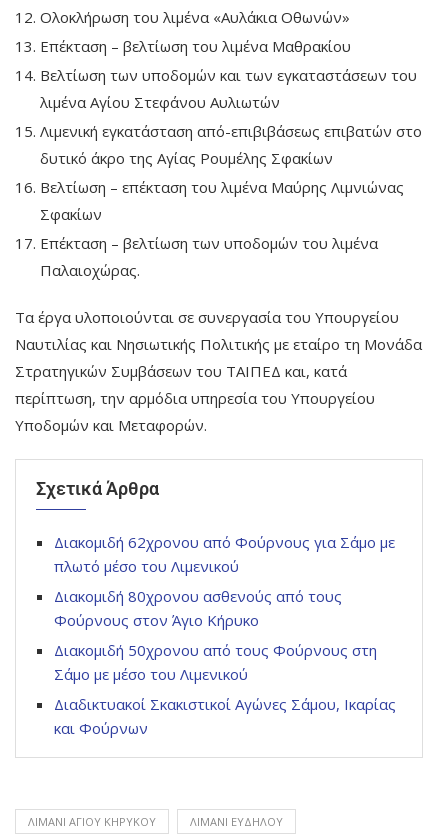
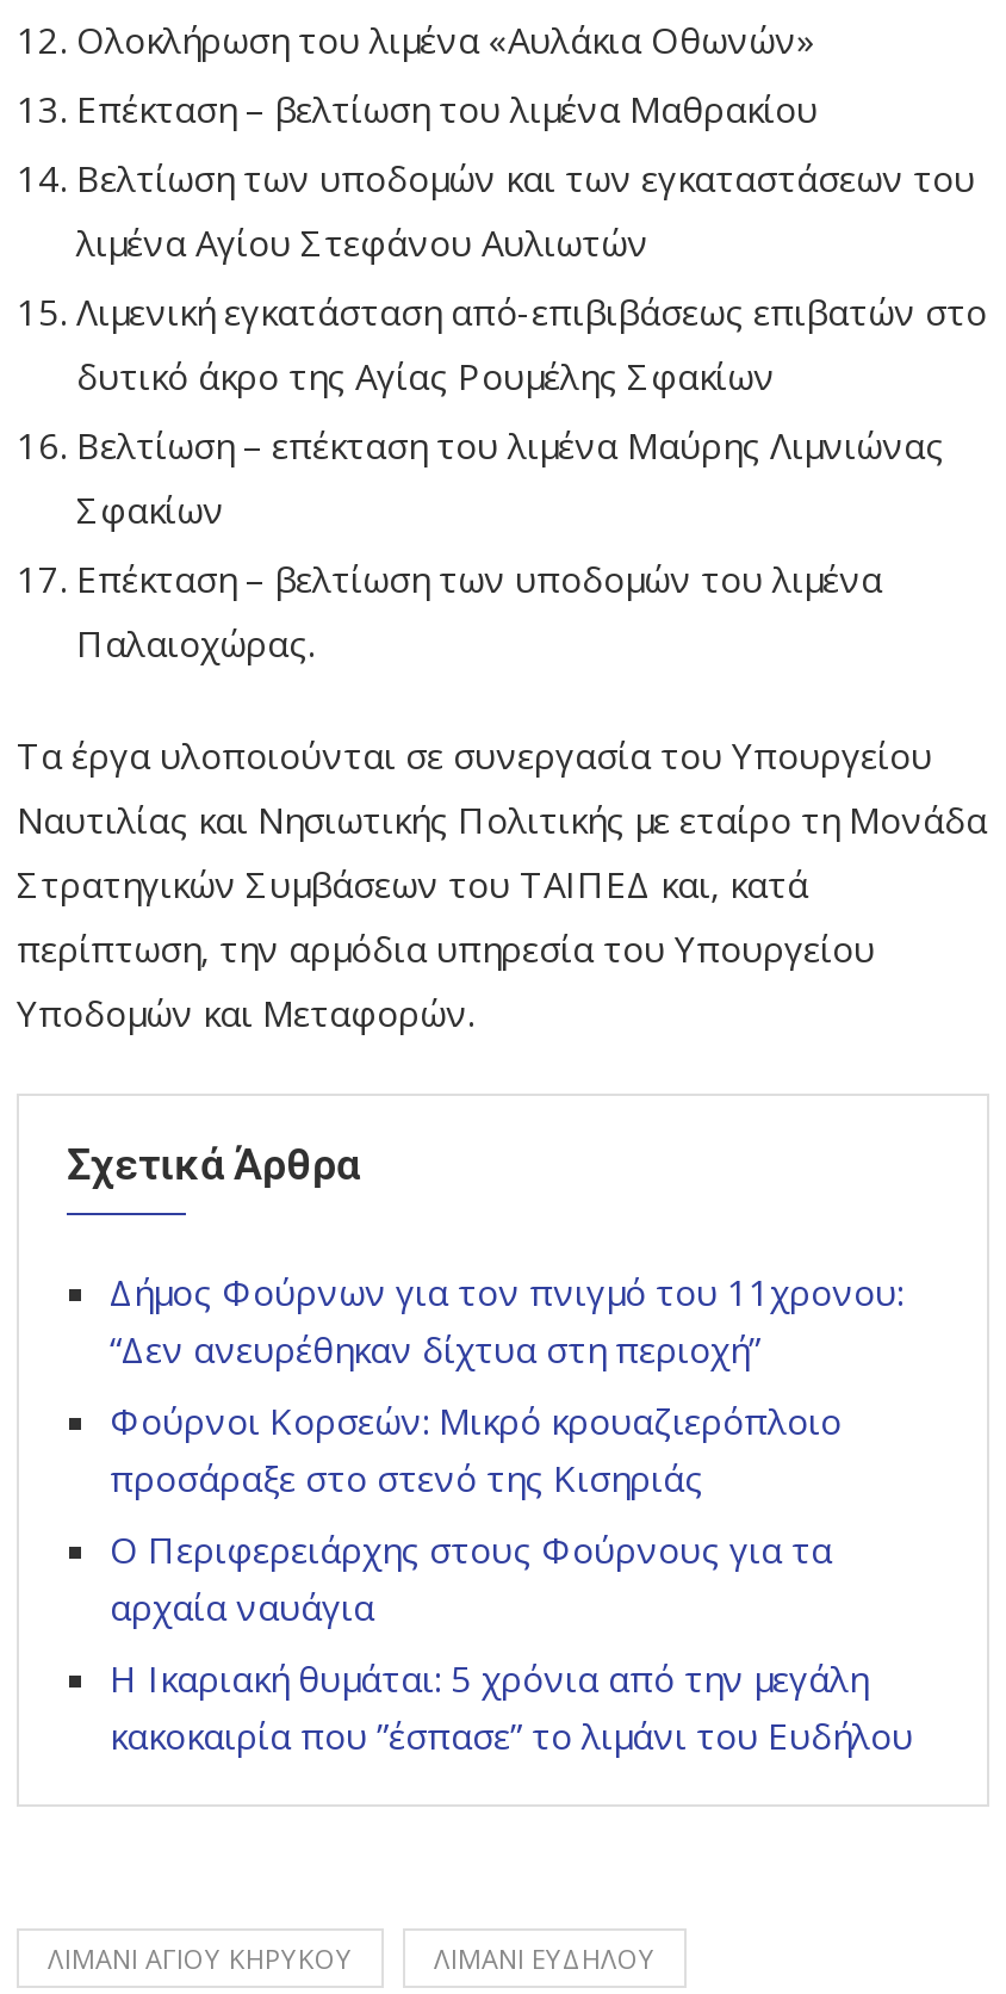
[54,532,395,576] Διακομιδή 62χρονου από Φούρνους για Σάμο με | πλωτό μέσο του Λιμενικού -> [110,1268,903,1373] Δήμος Φούρνων για τον πνιγμό του 11χρονου: | “Δεν ανευρέθηκαν δίχτυα στη περιοχή”
[54,586,342,630] Διακομιδή 80χρονου ασθενούς από τους | Φούρνους στον Άγιο Κήρυκο -> [110,1397,842,1501] Φούρνοι Κορσεών: Μικρό κρουαζιερόπλοιο | προσάραξε στο στενό της Κισηριάς
[54,640,377,684] Διακομιδή 50χρονου από τους Φούρνους στη | Σάμο με μέσο του Λιμενικού -> [110,1525,832,1630] Ο Περιφερειάρχης στους Φούρνους για τα | αρχαία ναυάγια
[54,694,396,738] Διαδικτυακοί Σκακιστικοί Αγώνες Σάμου, Ικαρίας | και Φούρνων -> [110,1654,913,1759] Η Ικαριακή θυμάται: 5 χρόνια από την μεγάλη | κακοκαιρία που ”έσπασε” το λιμάνι του Ευδήλου

